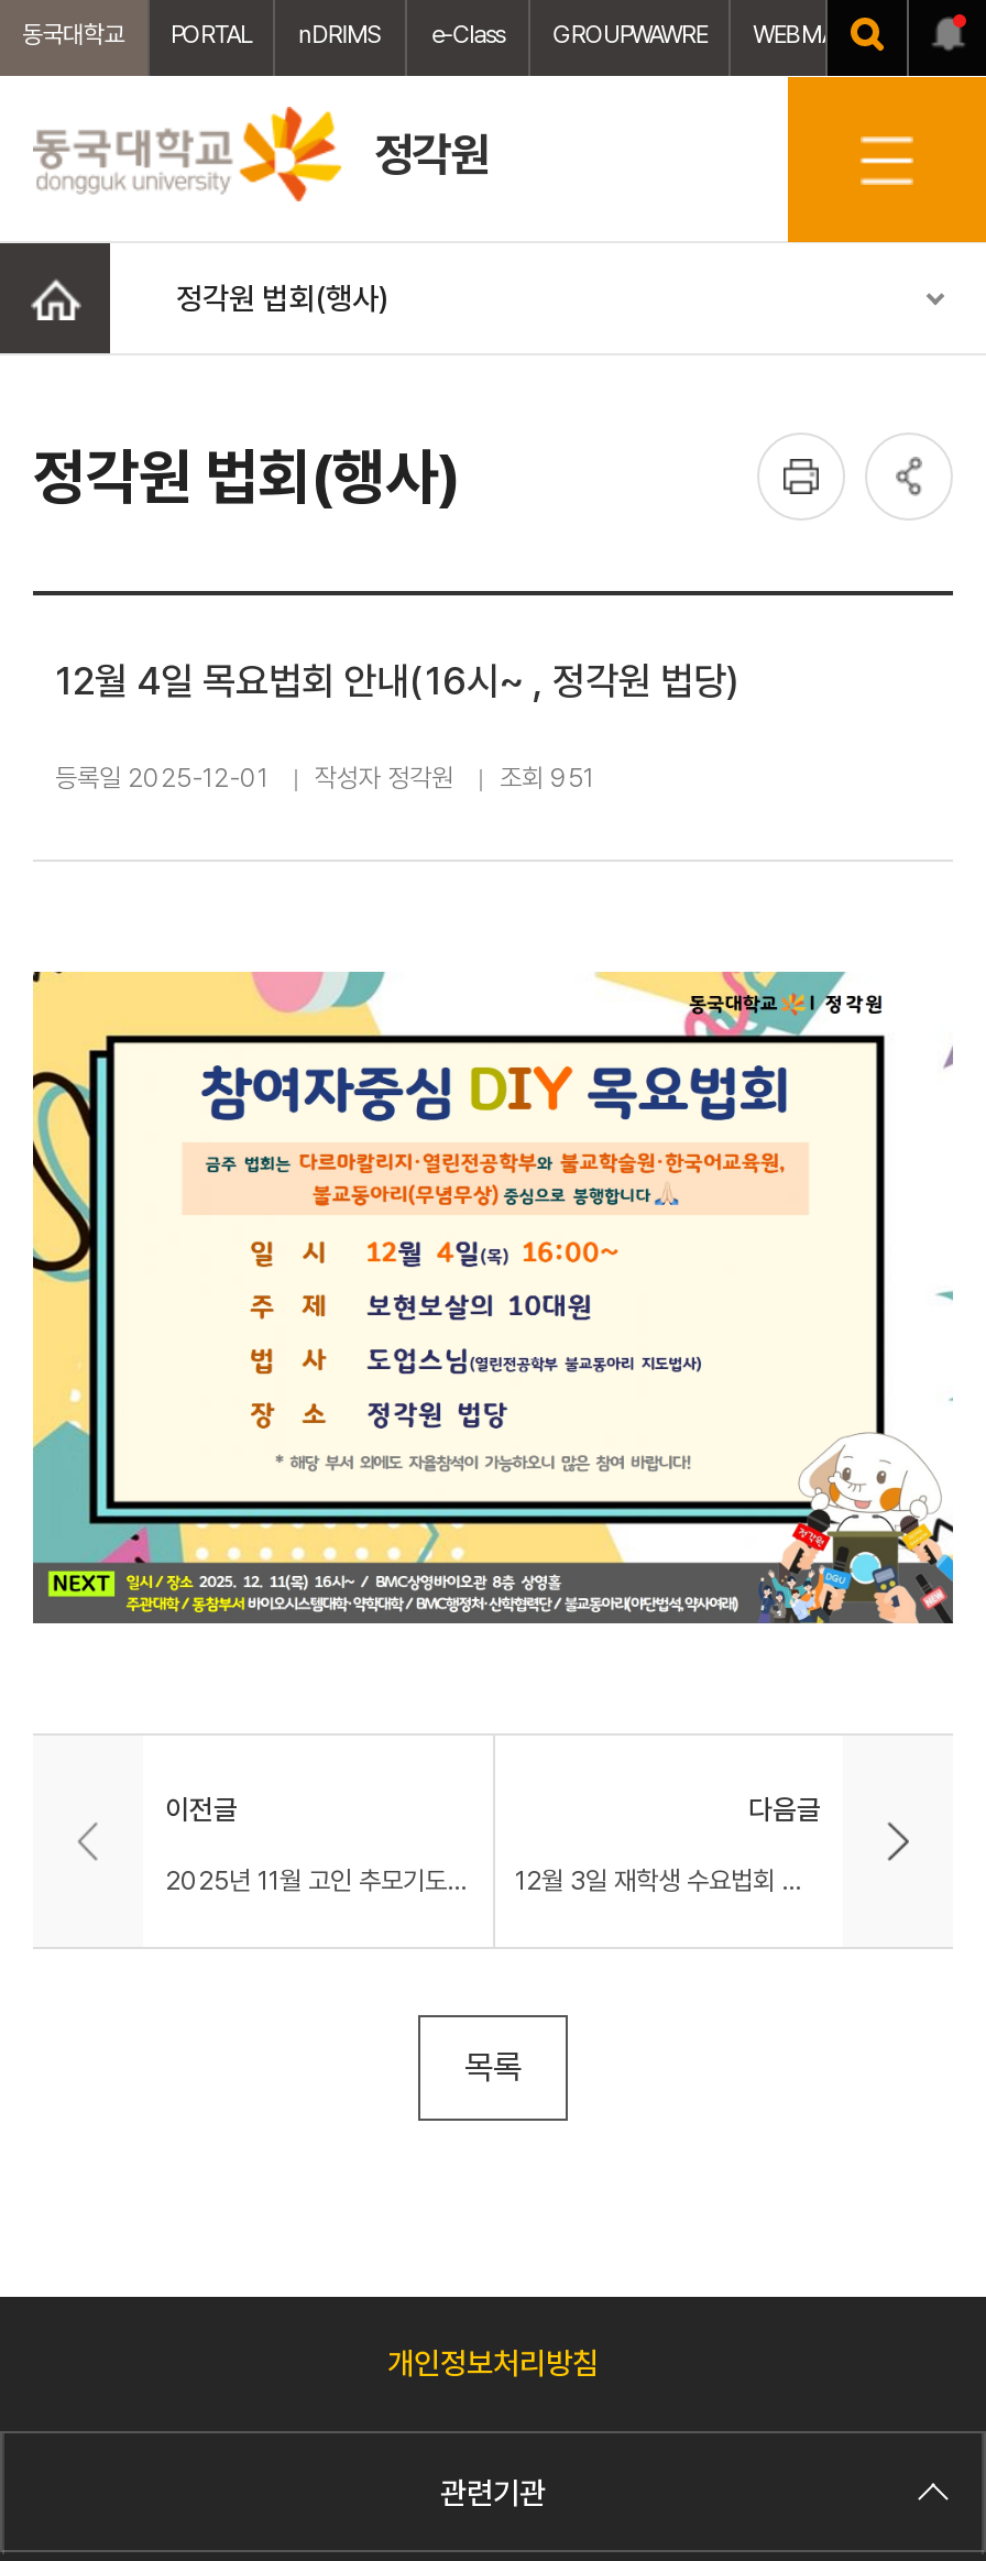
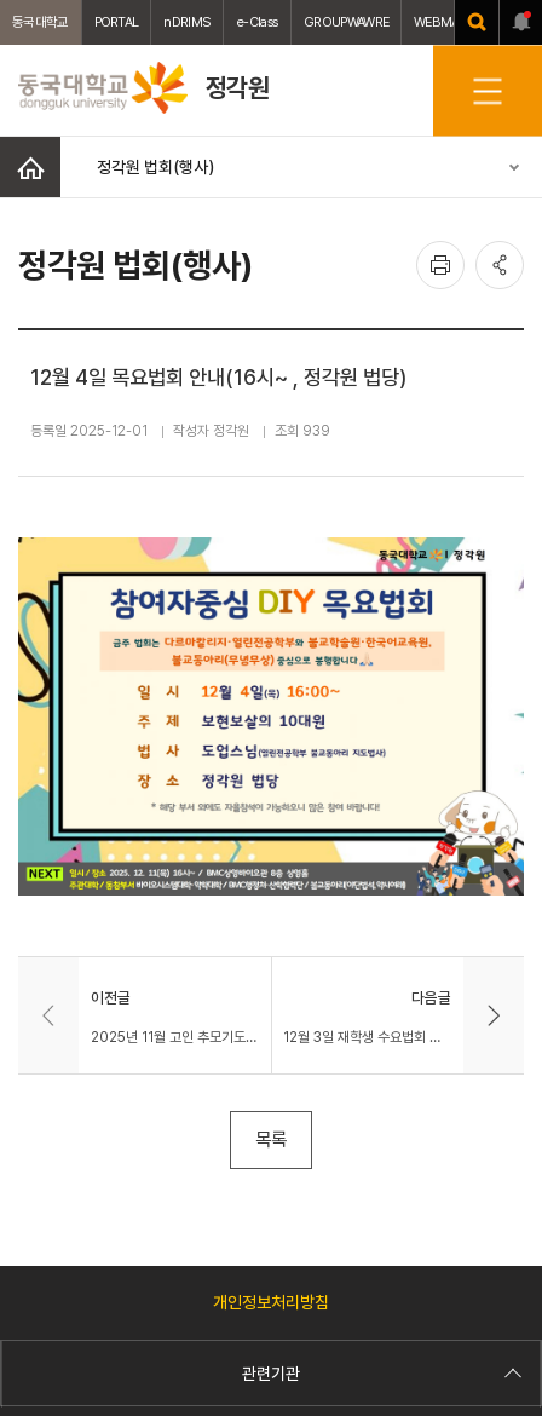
[55,763,594,794] 등록일 2025-12-01 작성자 정각원 조회 951 -> [30,422,330,439] 등록일 2025-12-01 작성자 정각원 조회 939

